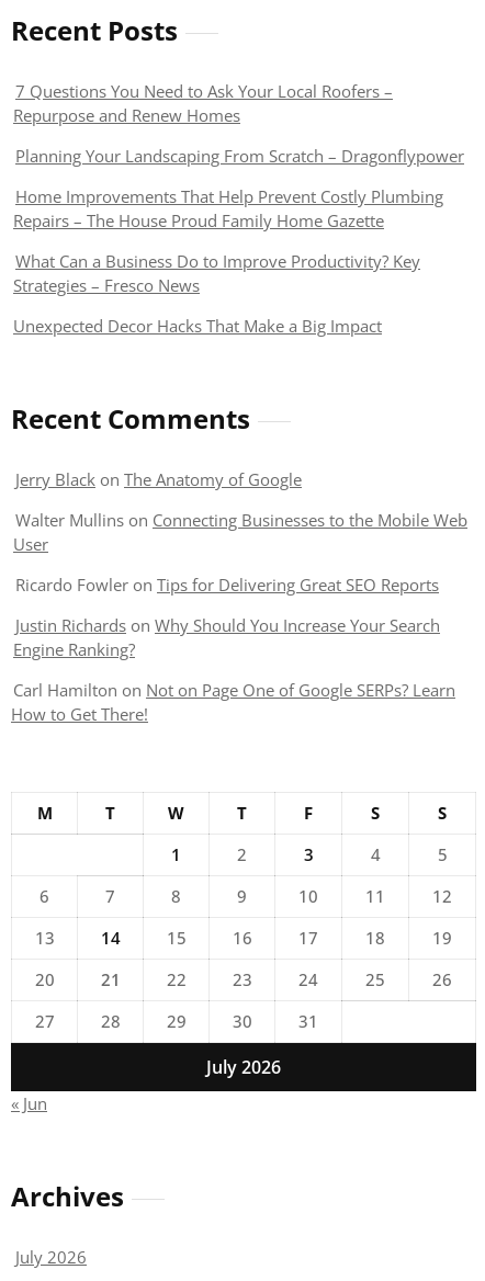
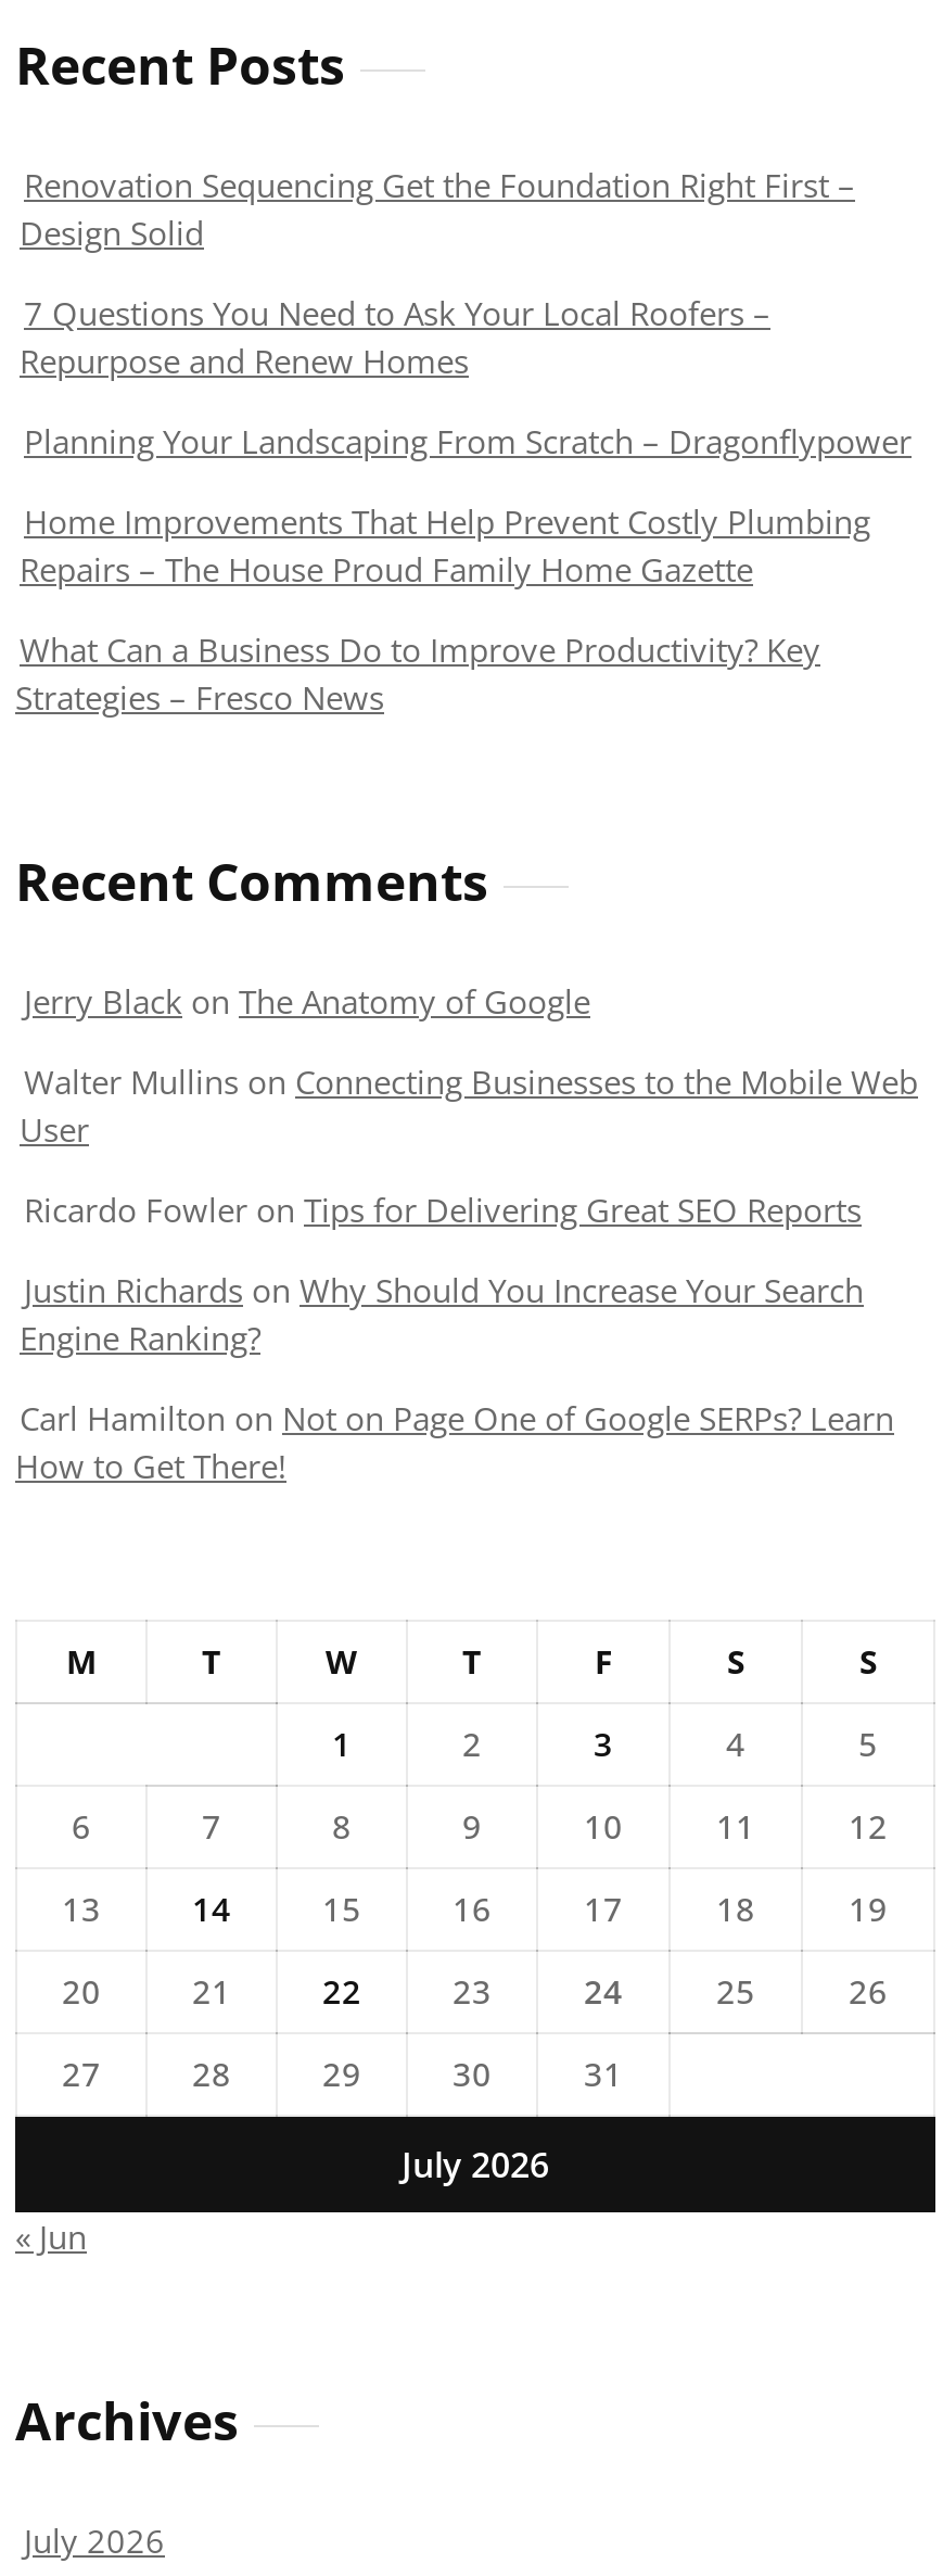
none -> [20,163,855,254] Renovation Sequencing Get the Foundation Right First – | Design Solid
moved [13,80,464,296] -> [15,291,912,719]: 7 Questions You Need to Ask Your Local Roofers – | Repurpose and Renew Homes | Planning Your Landscaping From Scratch – Dragonflypower | Home Improvements That Help Prevent Costly Plumbing | Repairs – The House Proud Family Home Gazette | What Can a Business Do to Improve Productivity? Key | Strategies – Fresco News
[13,315,382,337] Unexpected Decor Hacks That Make a Big Impact -> none

